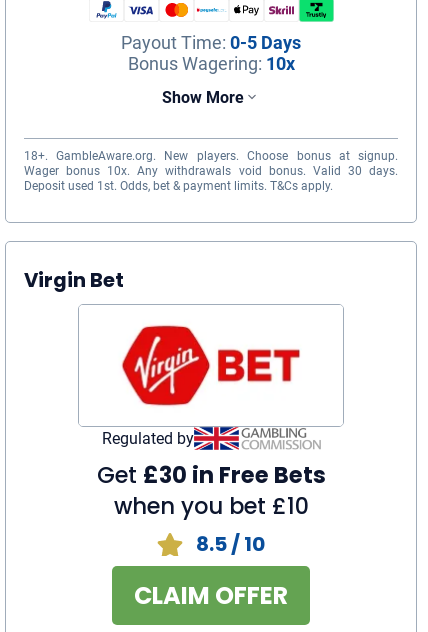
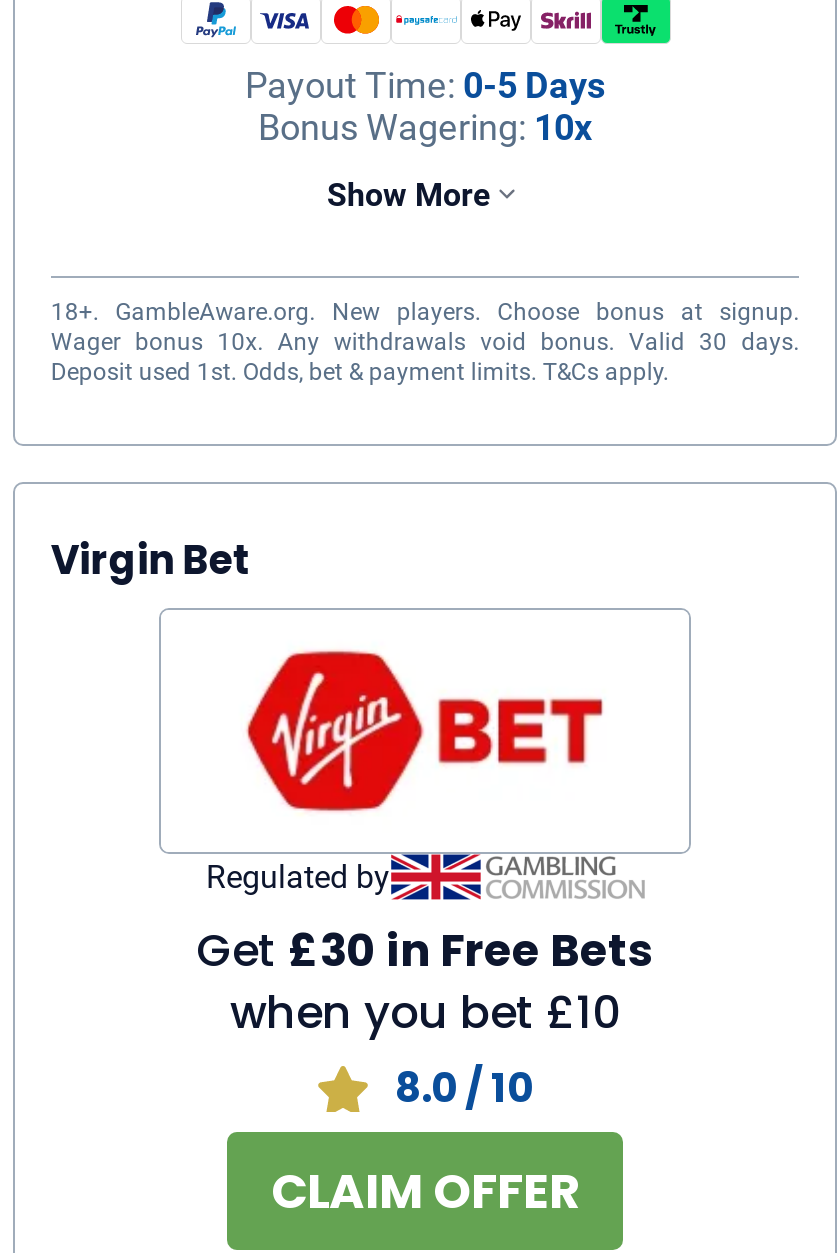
[196,530,265,558] 8.5 / 10 -> [395,1060,533,1116] 8.0 / 10

